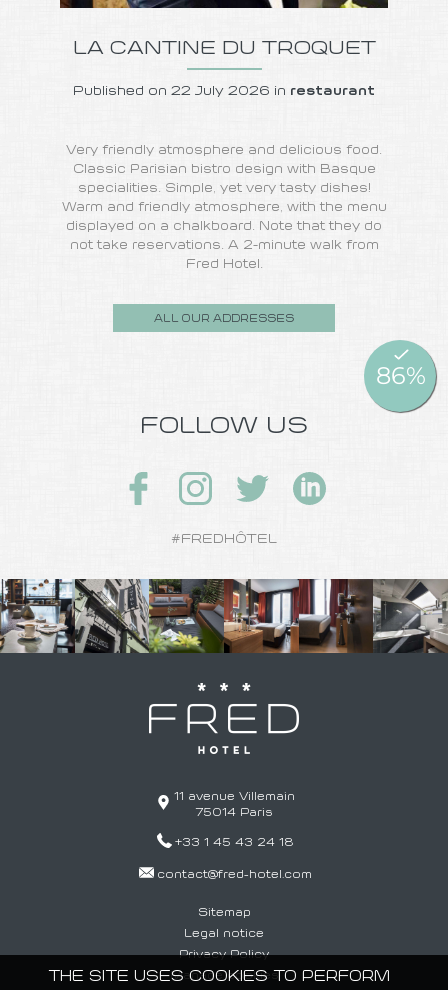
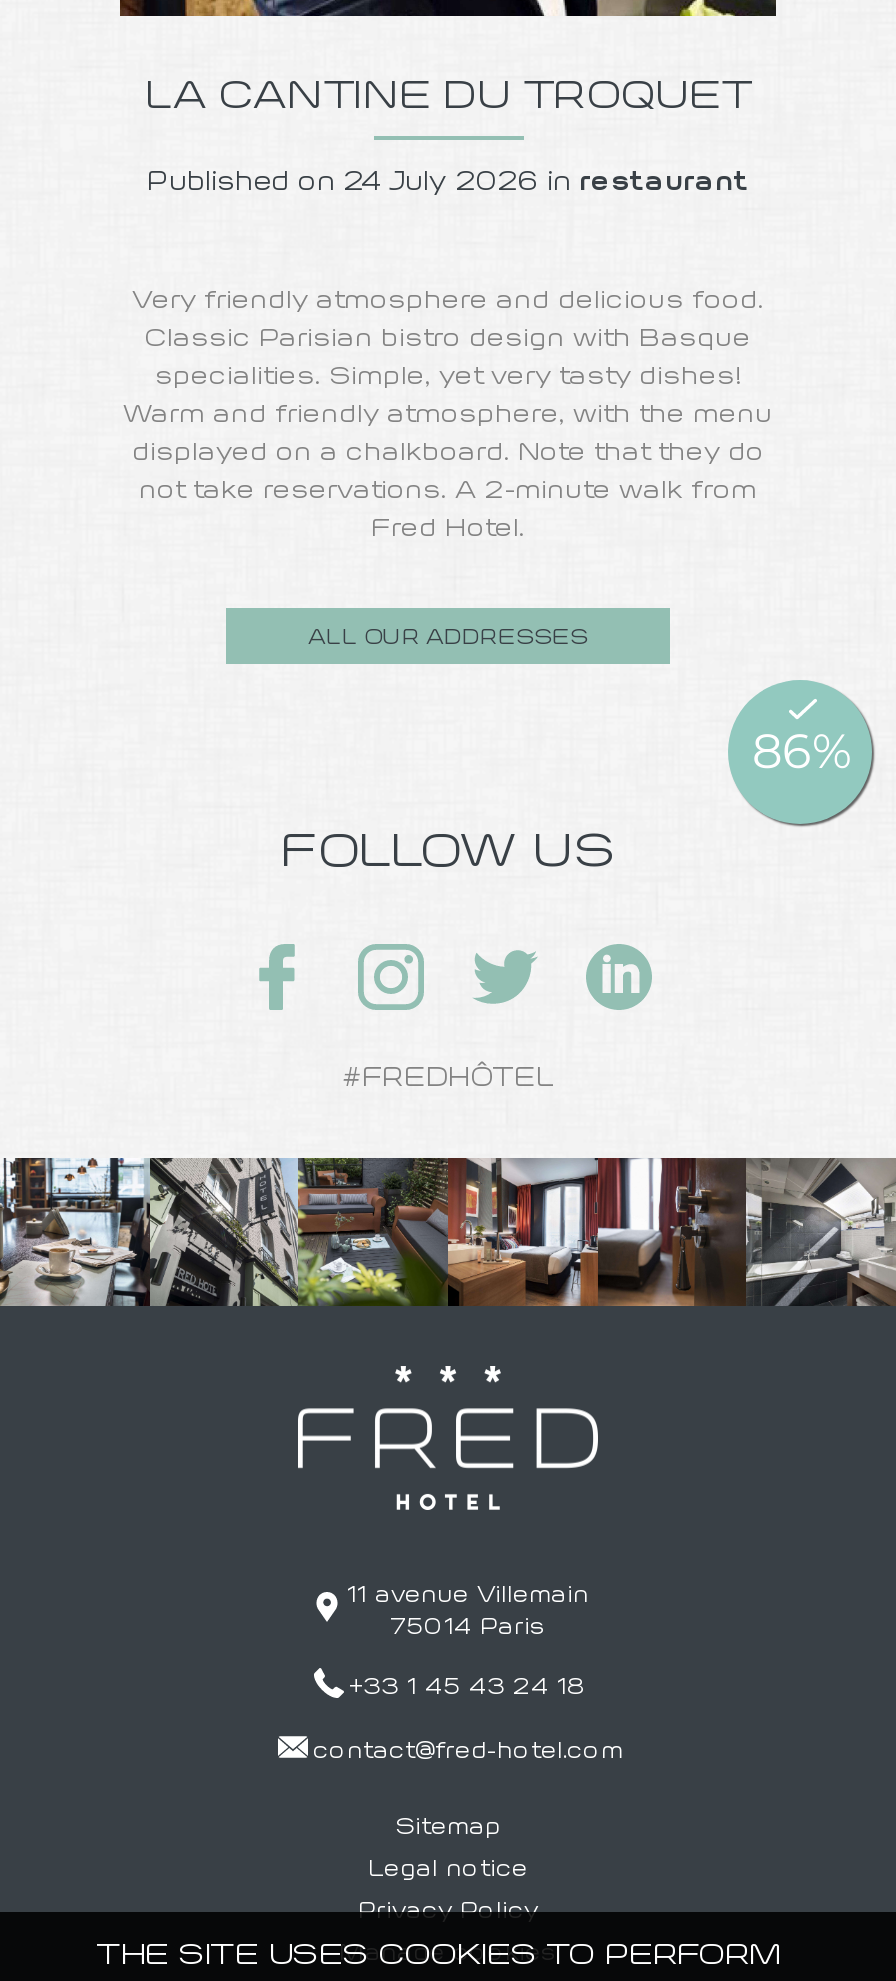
[73,84,375,99] Published on 22 July 2026 in restaurant -> [147,168,749,198] Published on 24 July 2026 in restaurant

